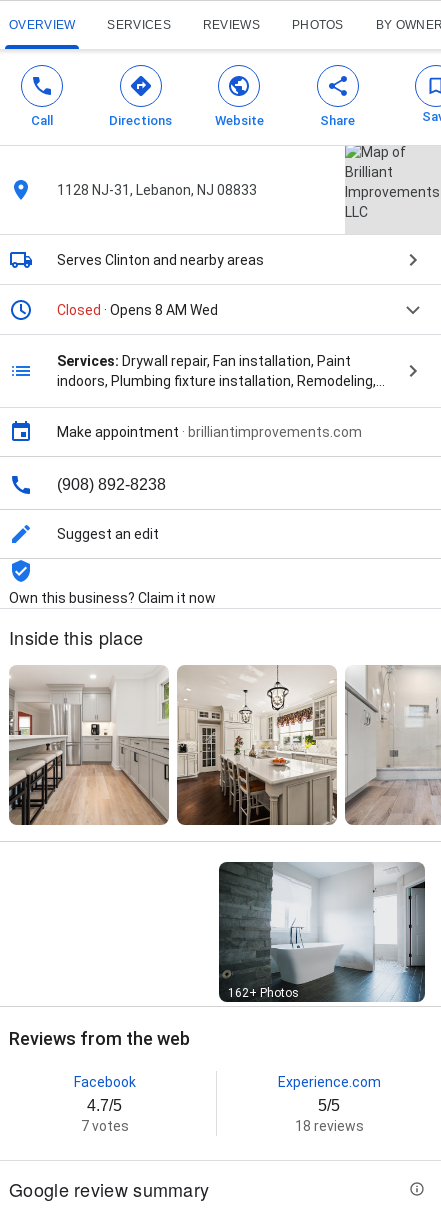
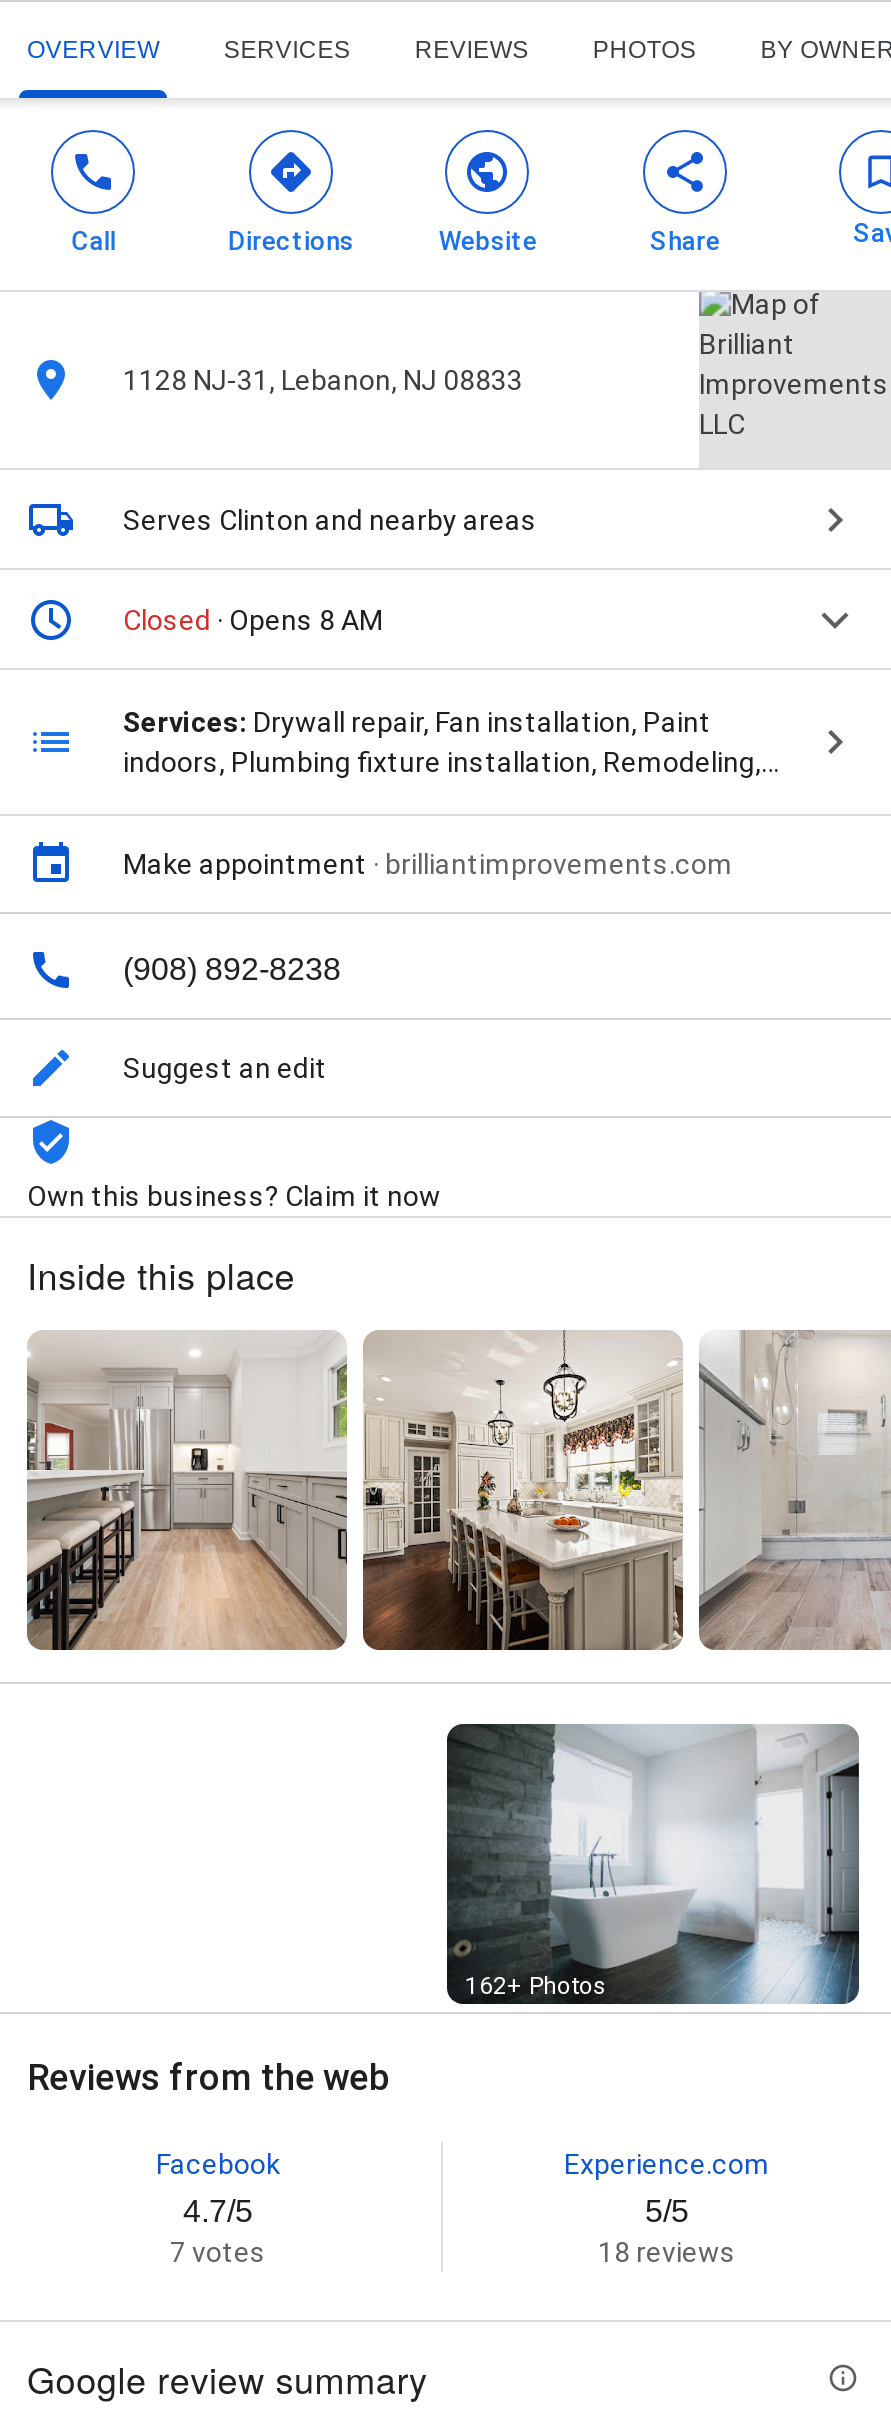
[57,302,218,318] Closed · Opens 8 AM Wed -> [123,604,383,636] Closed · Opens 8 AM

